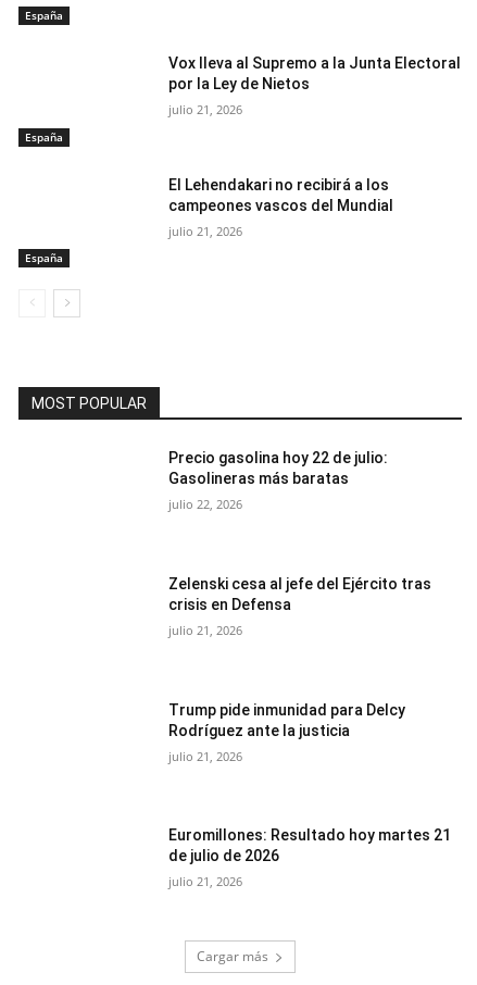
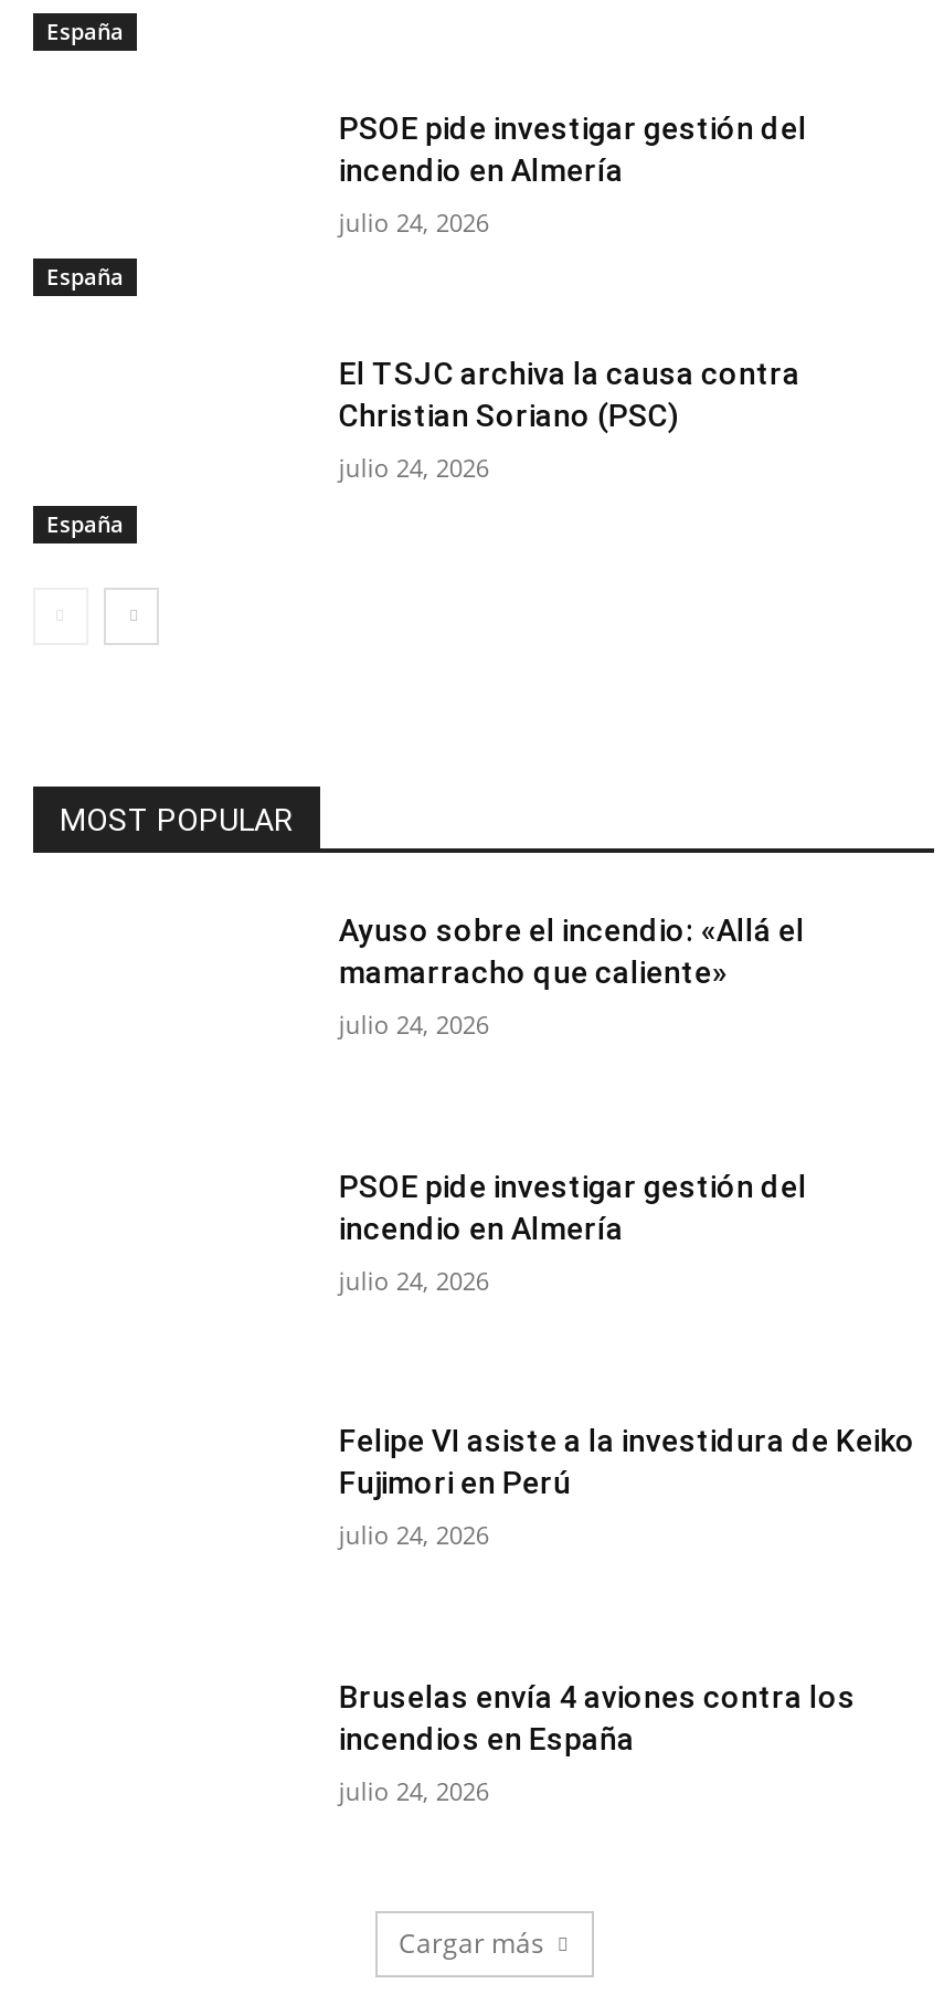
[169,54,461,92] Vox lleva al Supremo a la Junta Electoral | por la Ley de Nietos -> [339,109,807,187] PSOE pide investigar gestión del | incendio en Almería
[169,101,243,117] julio 21, 2026 -> [339,204,489,238] julio 24, 2026
[169,176,394,214] El Lehendakari no recibirá a los | campeones vascos del Mundial -> [339,356,800,433] El TSJC archiva la causa contra | Christian Soriano (PSC)
[169,223,243,239] julio 21, 2026 -> [339,451,489,484] julio 24, 2026
[169,449,388,487] Precio gasolina hoy 22 de julio: | Gasolineras más baratas -> [339,912,805,990] Ayuso sobre el incendio: «Allá el | mamarracho que caliente»
[169,496,243,513] julio 22, 2026 -> [339,1007,489,1040] julio 24, 2026
[169,575,432,613] Zelenski cesa al jefe del Ejército tras | crisis en Defensa -> [339,1168,807,1245] PSOE pide investigar gestión del | incendio en Almería
[169,622,243,638] julio 21, 2026 -> [339,1263,489,1296] julio 24, 2026
[169,701,406,739] Trump pide inmunidad para Delcy | Rodríguez ante la justicia -> [339,1423,915,1501] Felipe VI asiste a la investidura de Keiko | Fujimori en Perú
[169,748,243,764] julio 21, 2026 -> [339,1518,489,1551] julio 24, 2026
[169,827,451,865] Euromillones: Resultado hoy martes 21 | de julio de 2026 -> [339,1679,855,1756] Bruselas envía 4 aviones contra los | incendios en España
[169,873,243,890] julio 21, 2026 -> [339,1774,489,1807] julio 24, 2026

